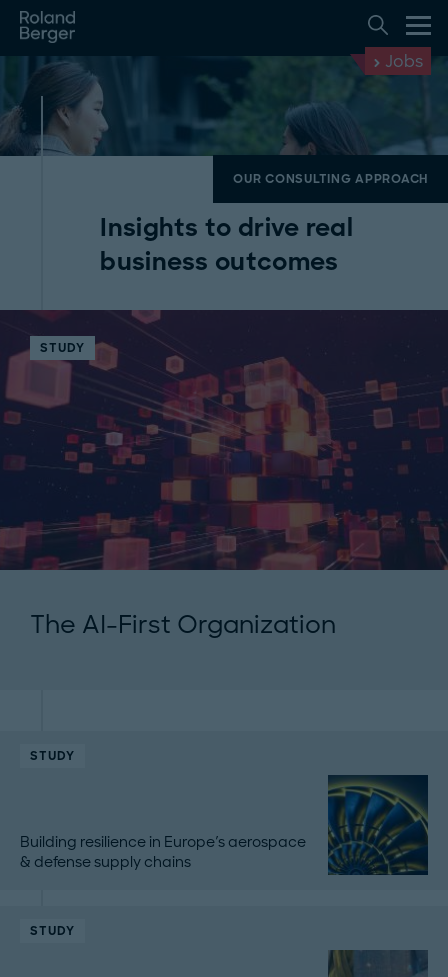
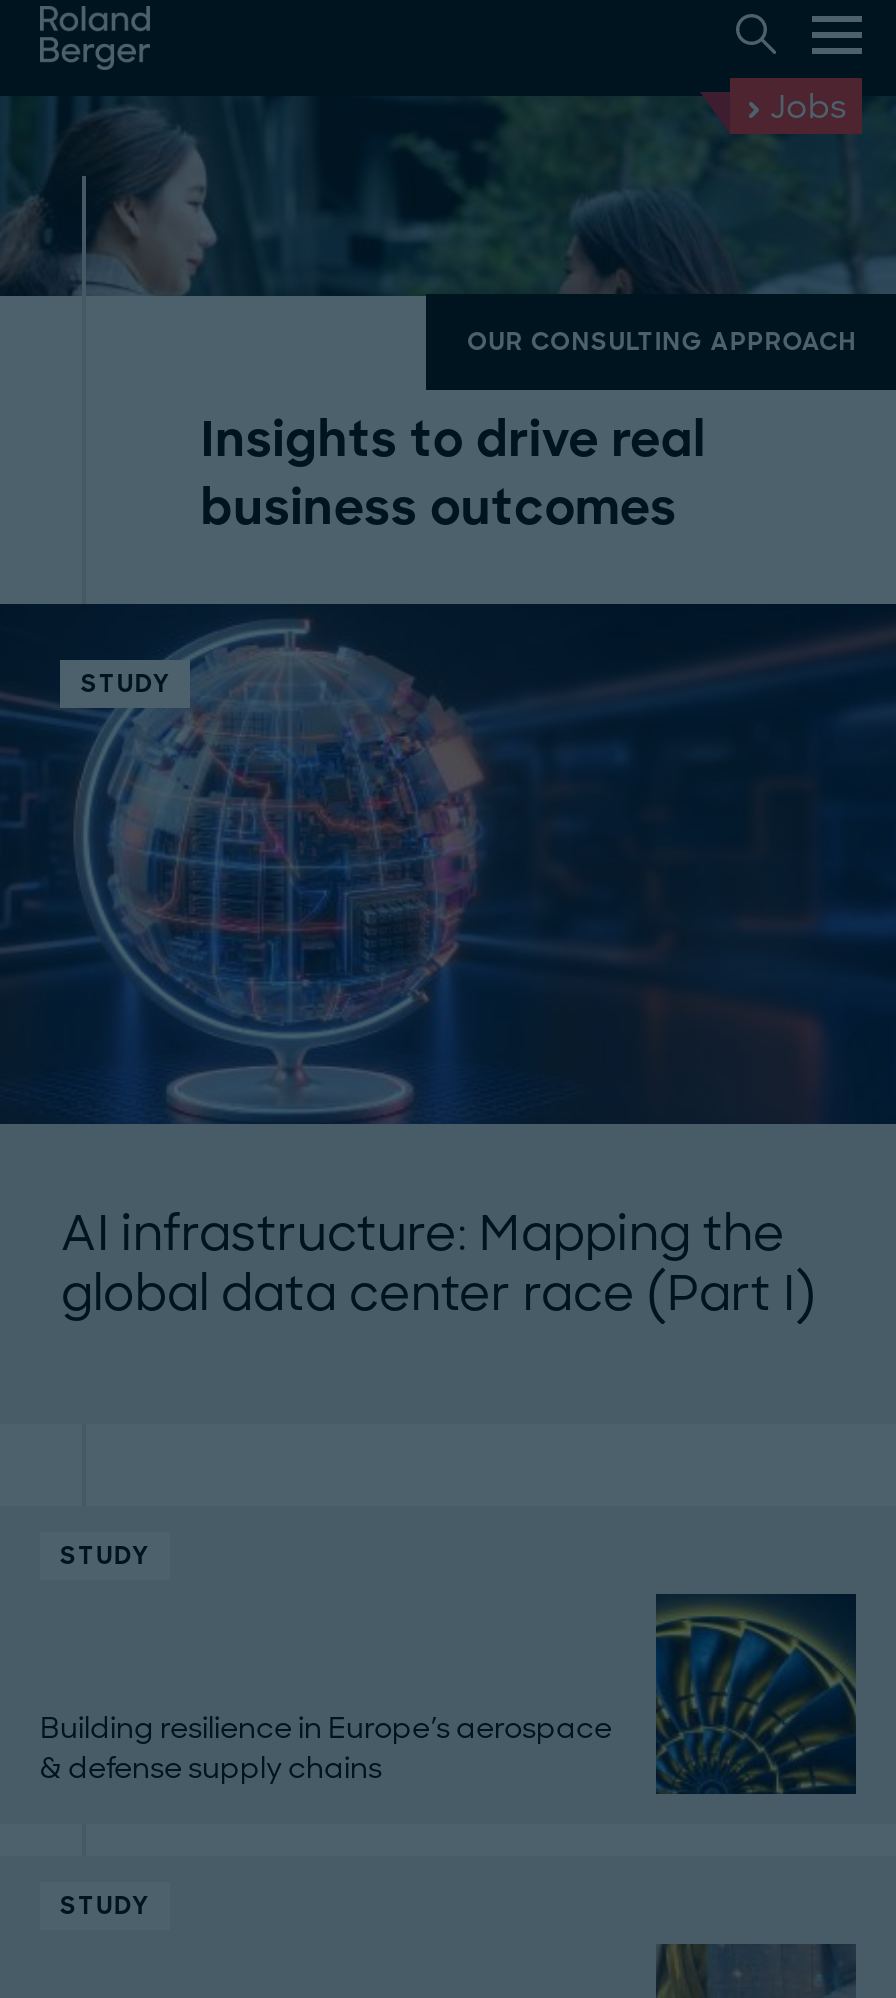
[3,309,445,640] [image] | The AI-First Organization -> [6,602,890,1324] [image] | AI infrastructure: Mapping the | global data center race (Part I)

